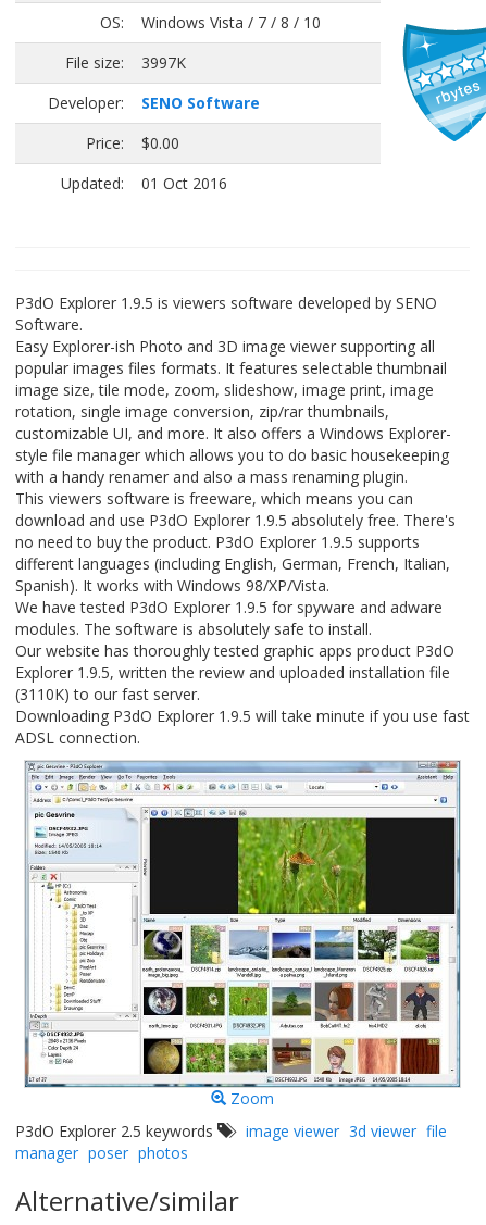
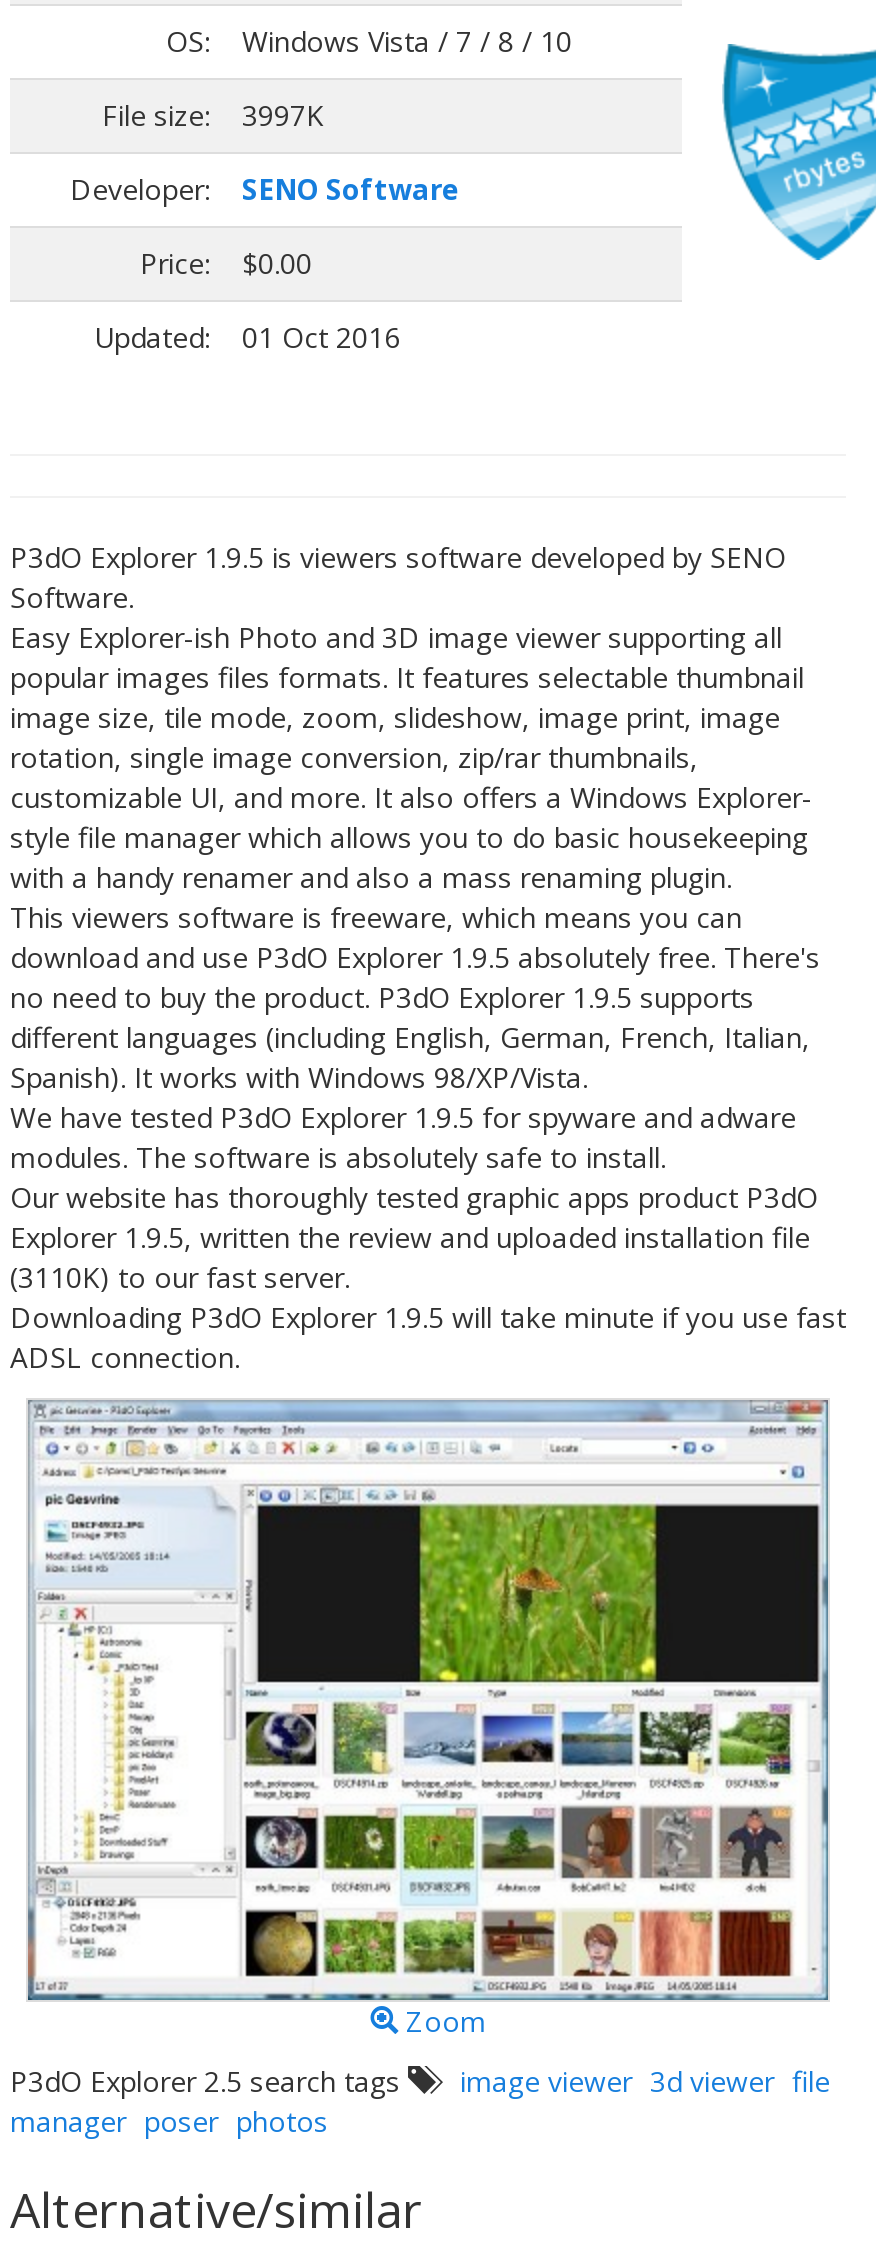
[15,1121,217,1141] P3dO Explorer 2.5 keywords -> [10,2062,408,2100] P3dO Explorer 2.5 search tags

